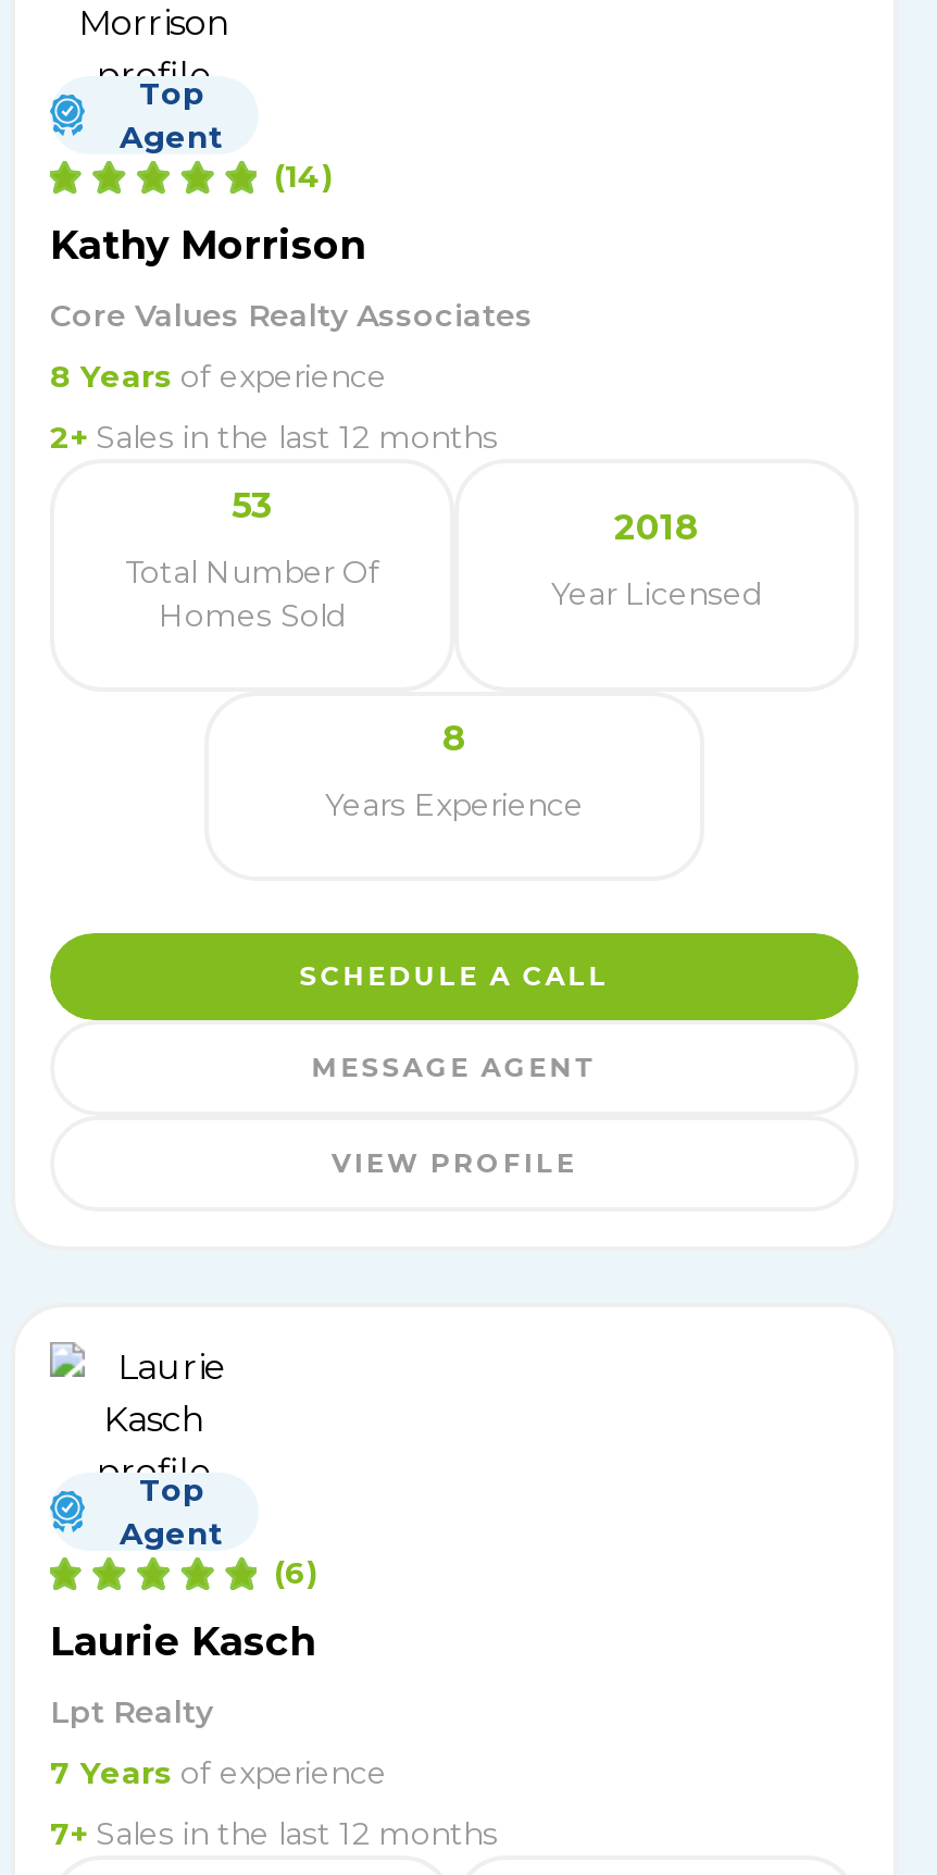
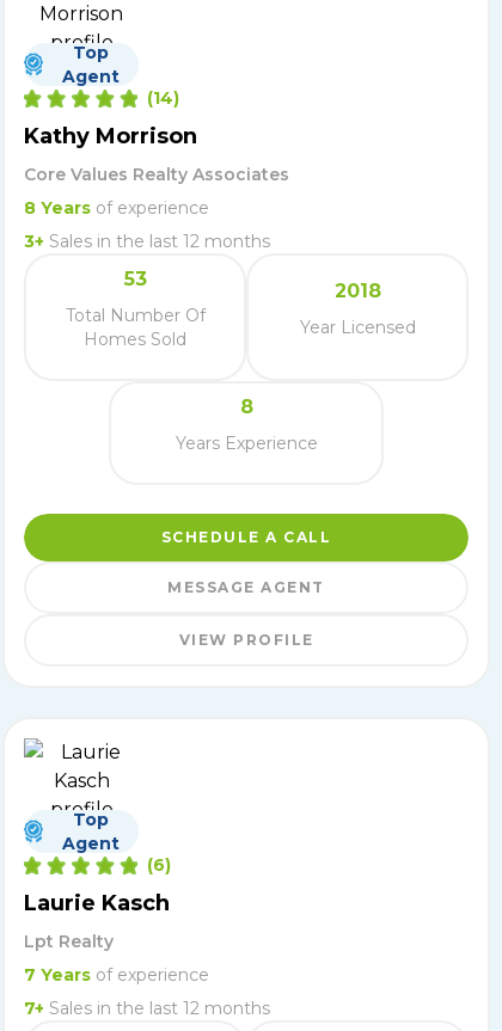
[50,418,498,457] 2+ Sales in the last 12 months -> [24,231,270,252] 3+ Sales in the last 12 months

